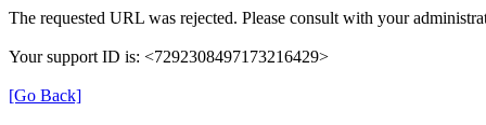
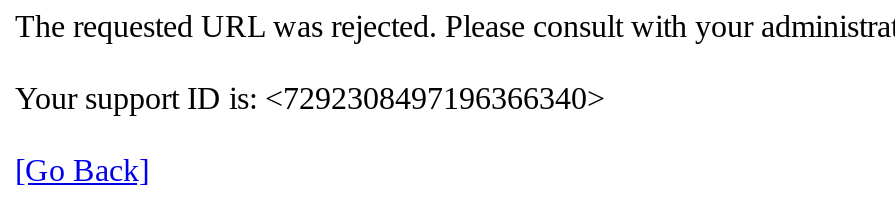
[9,47,329,66] Your support ID is: <7292308497173216429> -> [15,81,605,115] Your support ID is: <7292308497196366340>

